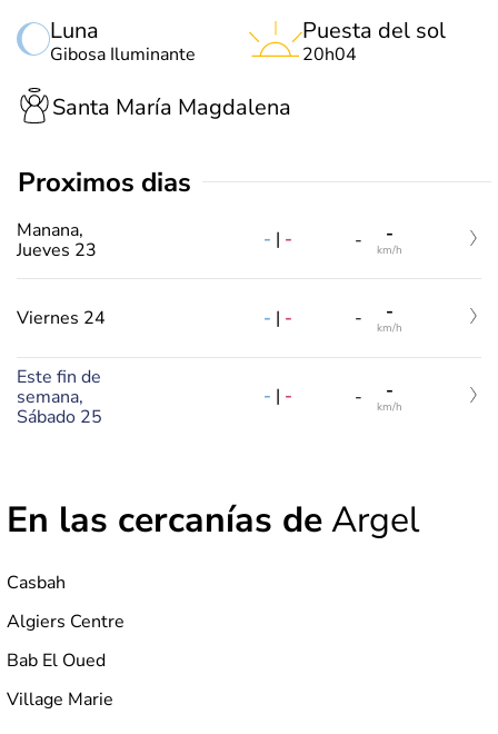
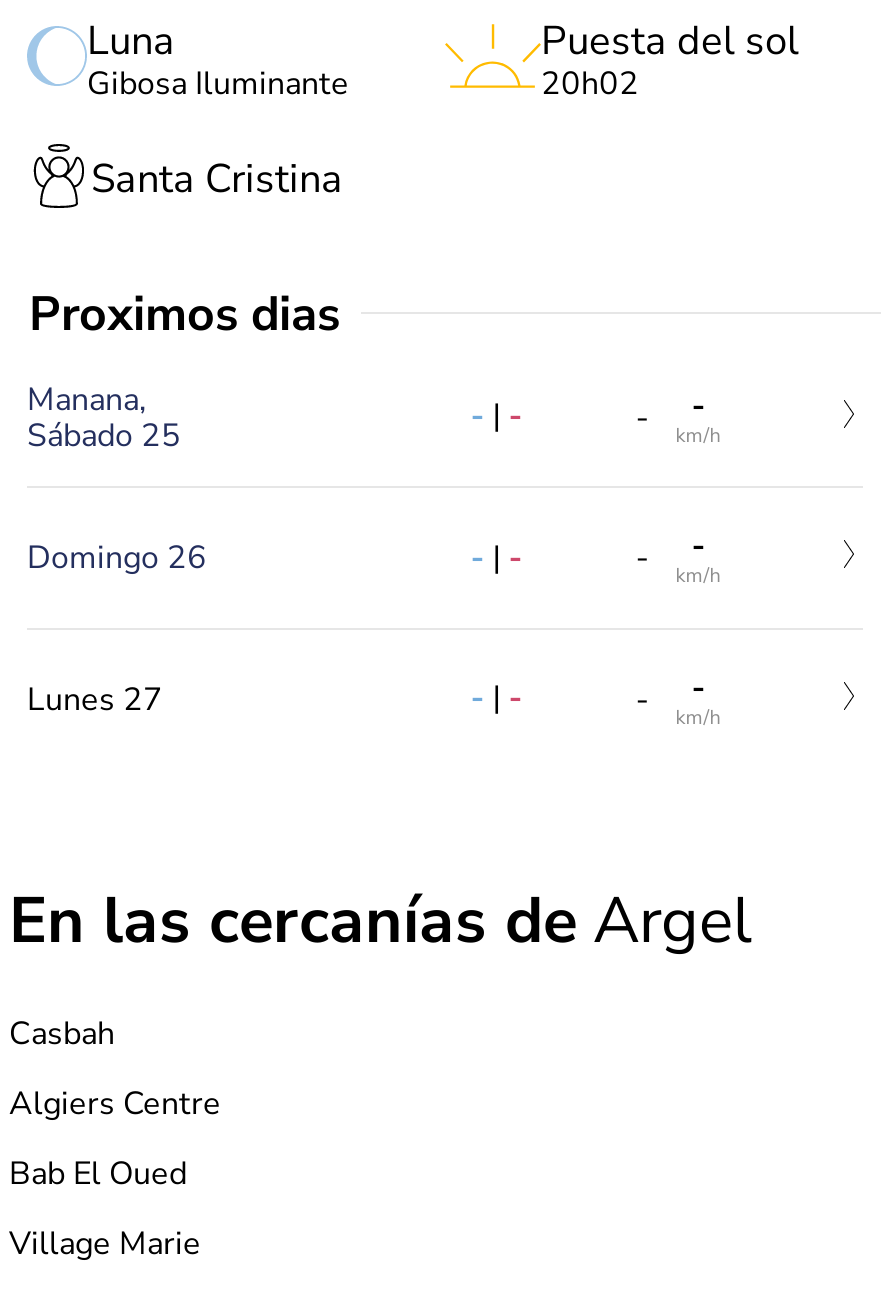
[302,42,357,67] 20h04 -> [541,62,639,106] 20h02
[52,93,291,123] Santa María Magdalena -> [91,153,343,207] Santa Cristina
[17,238,97,262] Jueves 23 -> [27,413,181,457] Sábado 25
[17,306,106,331] Viernes 24 -> [27,536,207,580] Domingo 26
[17,365,102,429] Este fin de | semana, | Sábado 25 -> [27,678,163,722] Lunes 27

